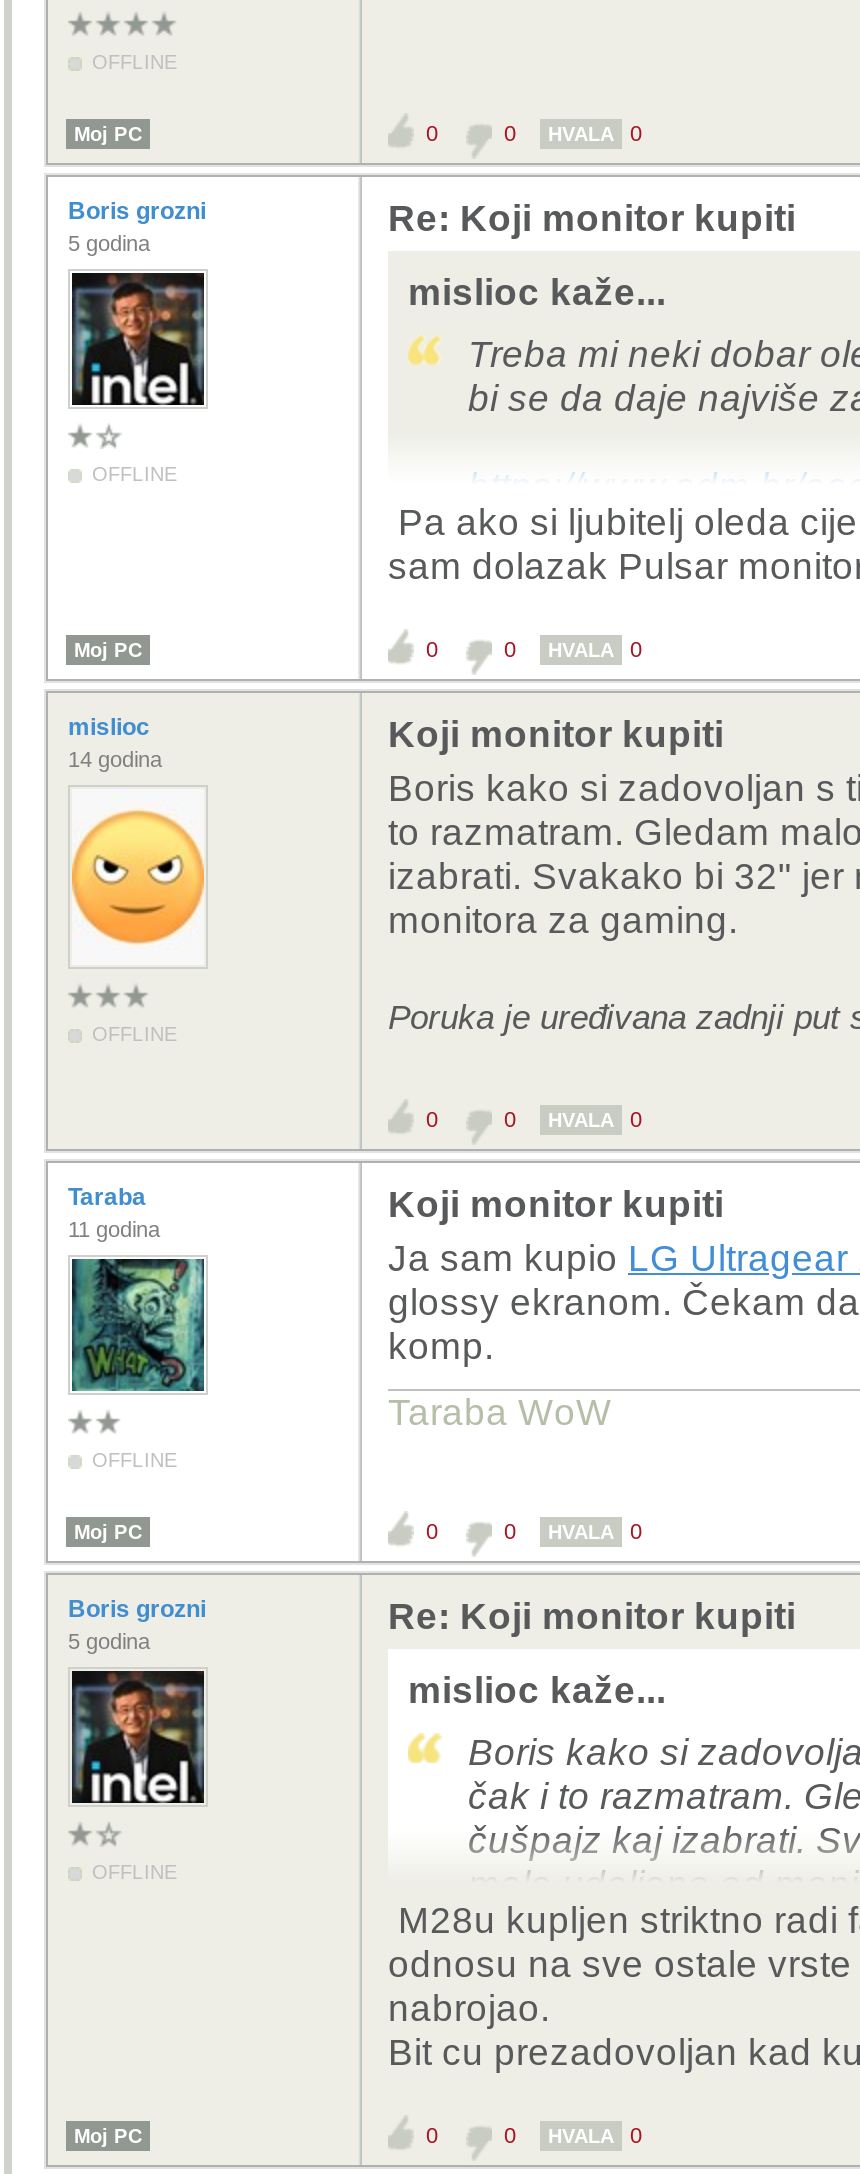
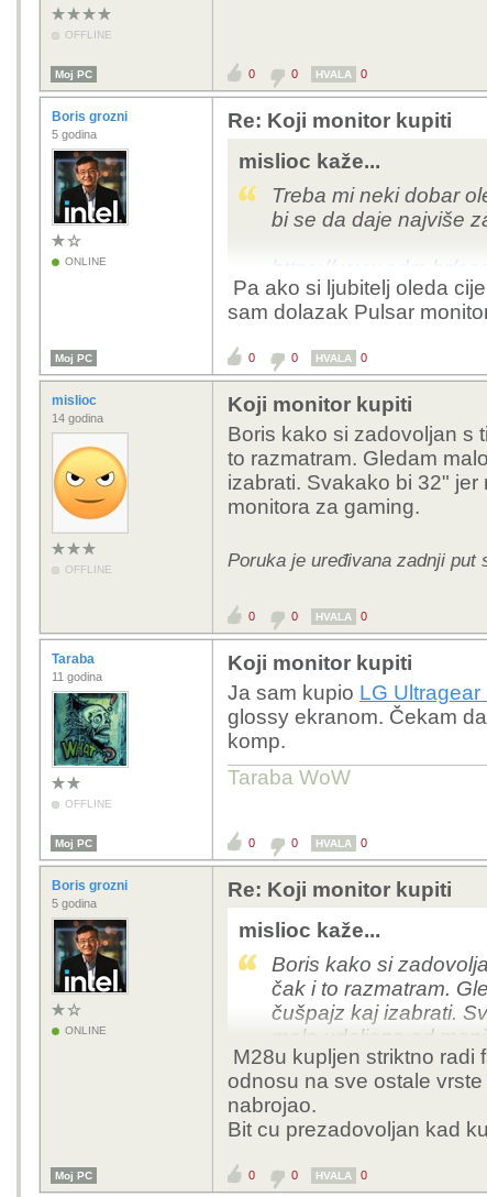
[92,463,178,485] OFFLINE -> [65,255,107,267] ONLINE
[92,1861,178,1883] OFFLINE -> [65,1024,107,1036] ONLINE

